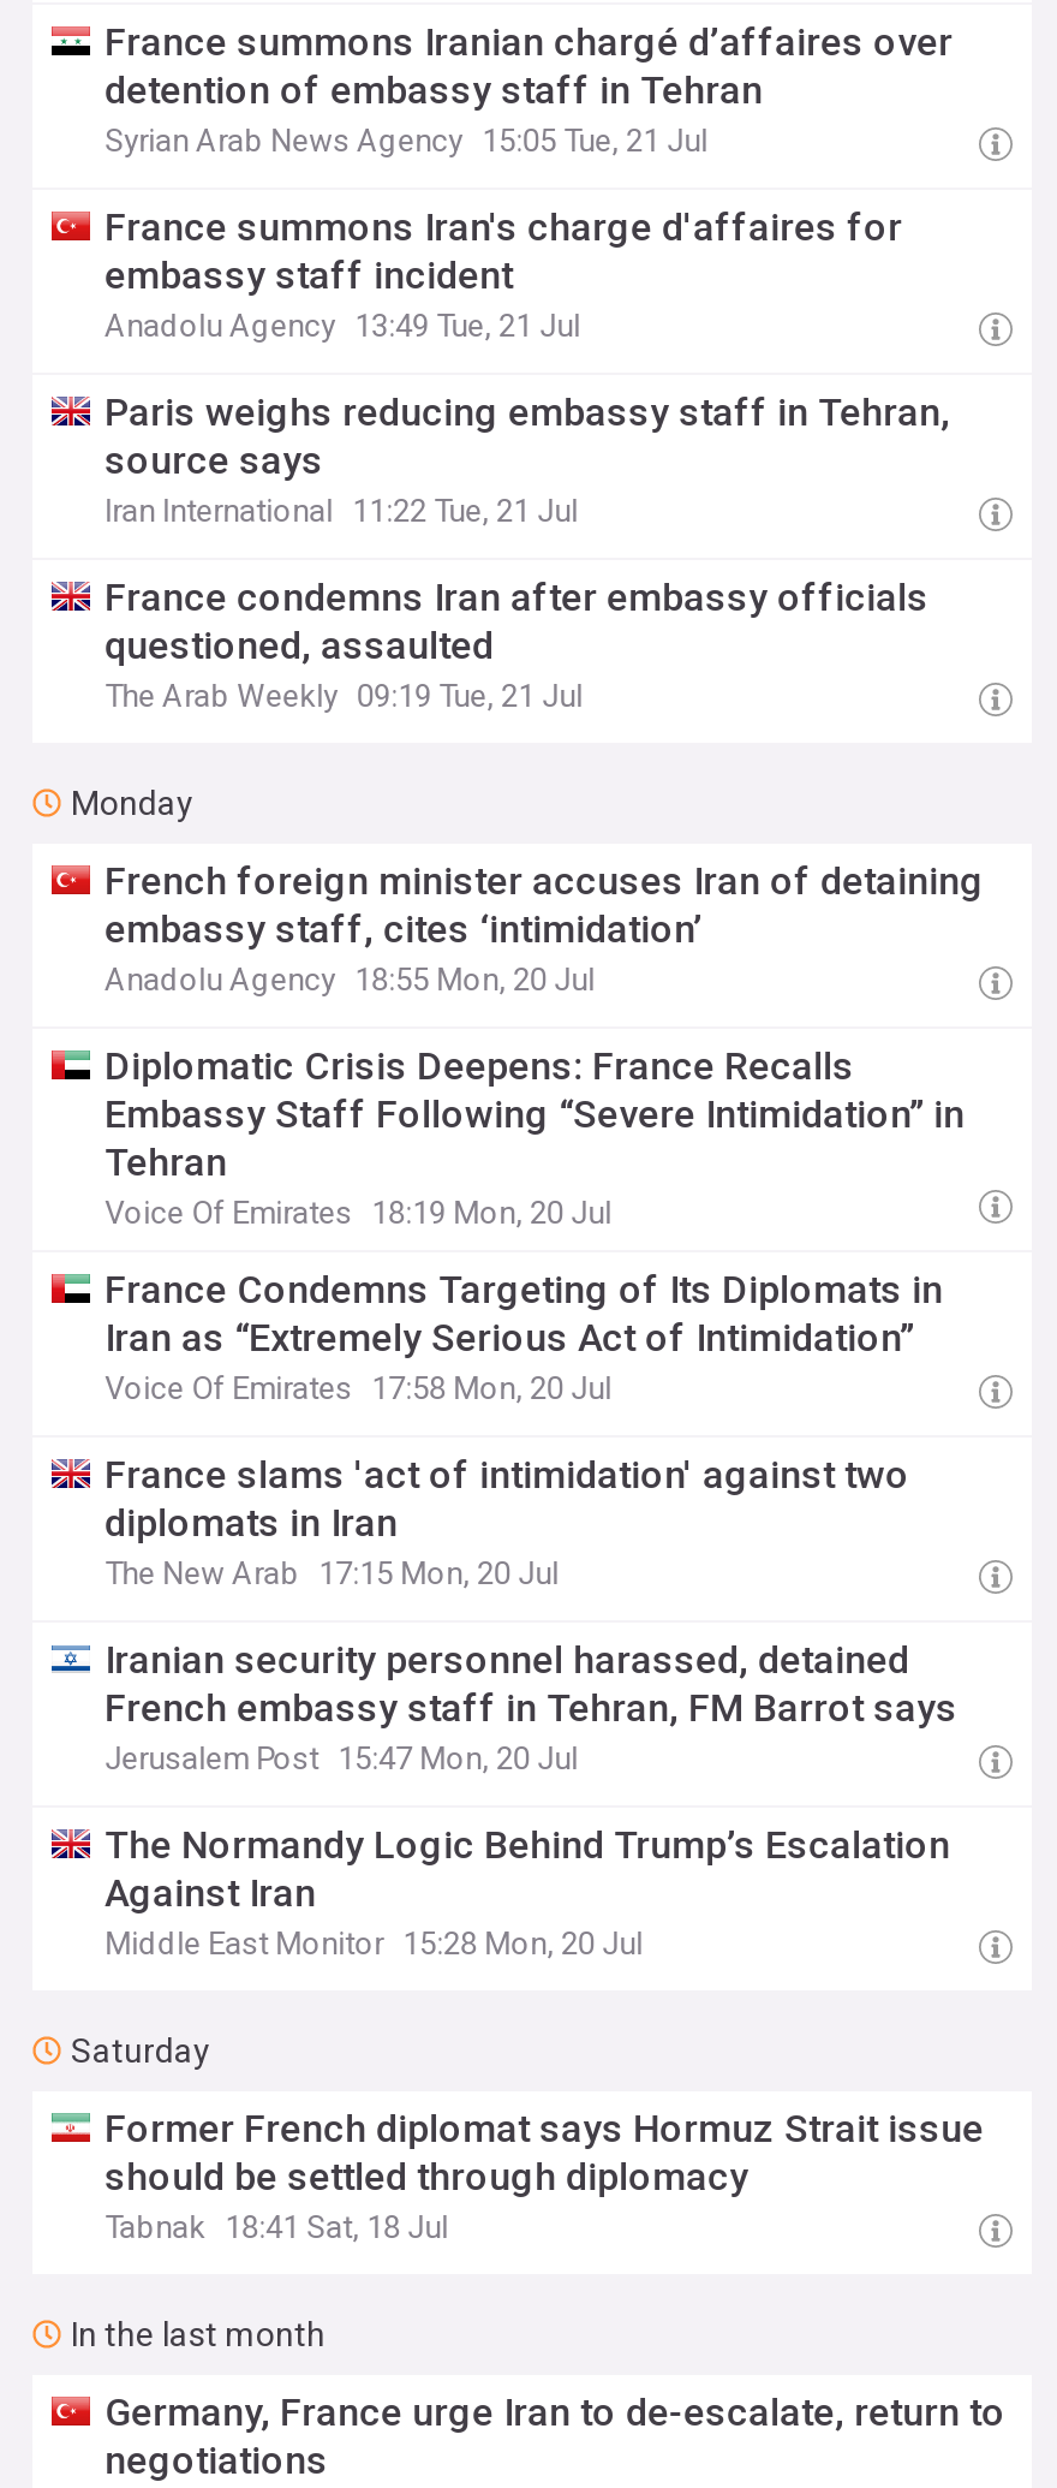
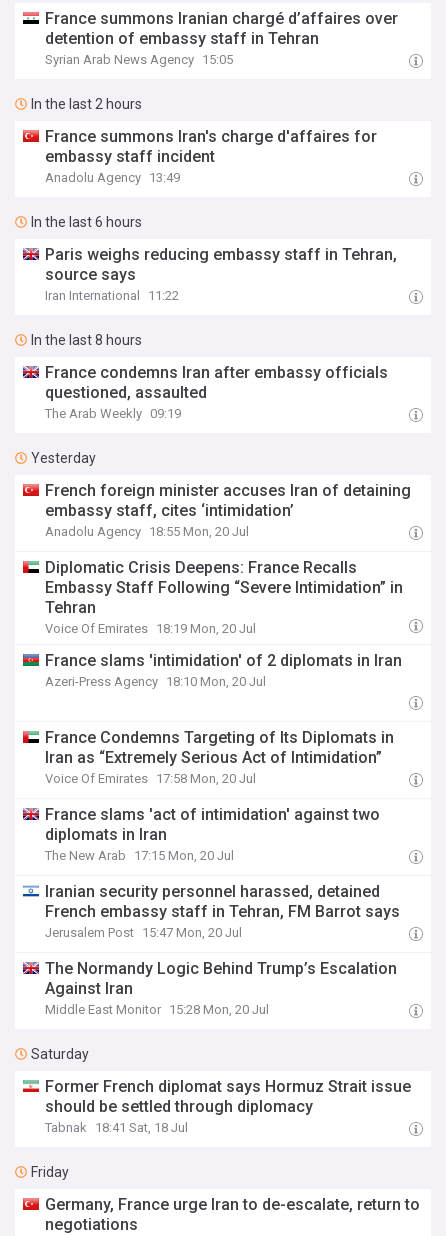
[105,123,708,159] Syrian Arab News Agency 15:05 Tue, 21 Jul -> [31,52,233,112] Syrian Arab News Agency 15:05 | In the last 2 hours
[105,308,580,344] Anadolu Agency 13:49 Tue, 21 Jul -> [31,170,180,230] Anadolu Agency 13:49 | In the last 6 hours
[105,493,578,529] Iran International 11:22 Tue, 21 Jul -> [31,288,179,348] Iran International 11:22 | In the last 8 hours
[105,678,583,714] The Arab Weekly 09:19 Tue, 21 Jul -> [45,406,181,421] The Arab Weekly 09:19
[71,784,193,822] Monday -> [31,450,96,466] Yesterday
none -> [45,651,402,689] France slams 'intimidation' of 2 diplomats in Iran | Azeri-Press Agency 18:10 Mon, 20 Jul
[71,2315,326,2353] In the last month -> [31,1164,69,1180] Friday

